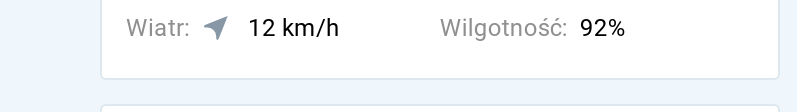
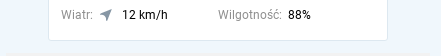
[440,14,626,42] Wilgotność: 92% -> [218,8,311,22] Wilgotność: 88%

